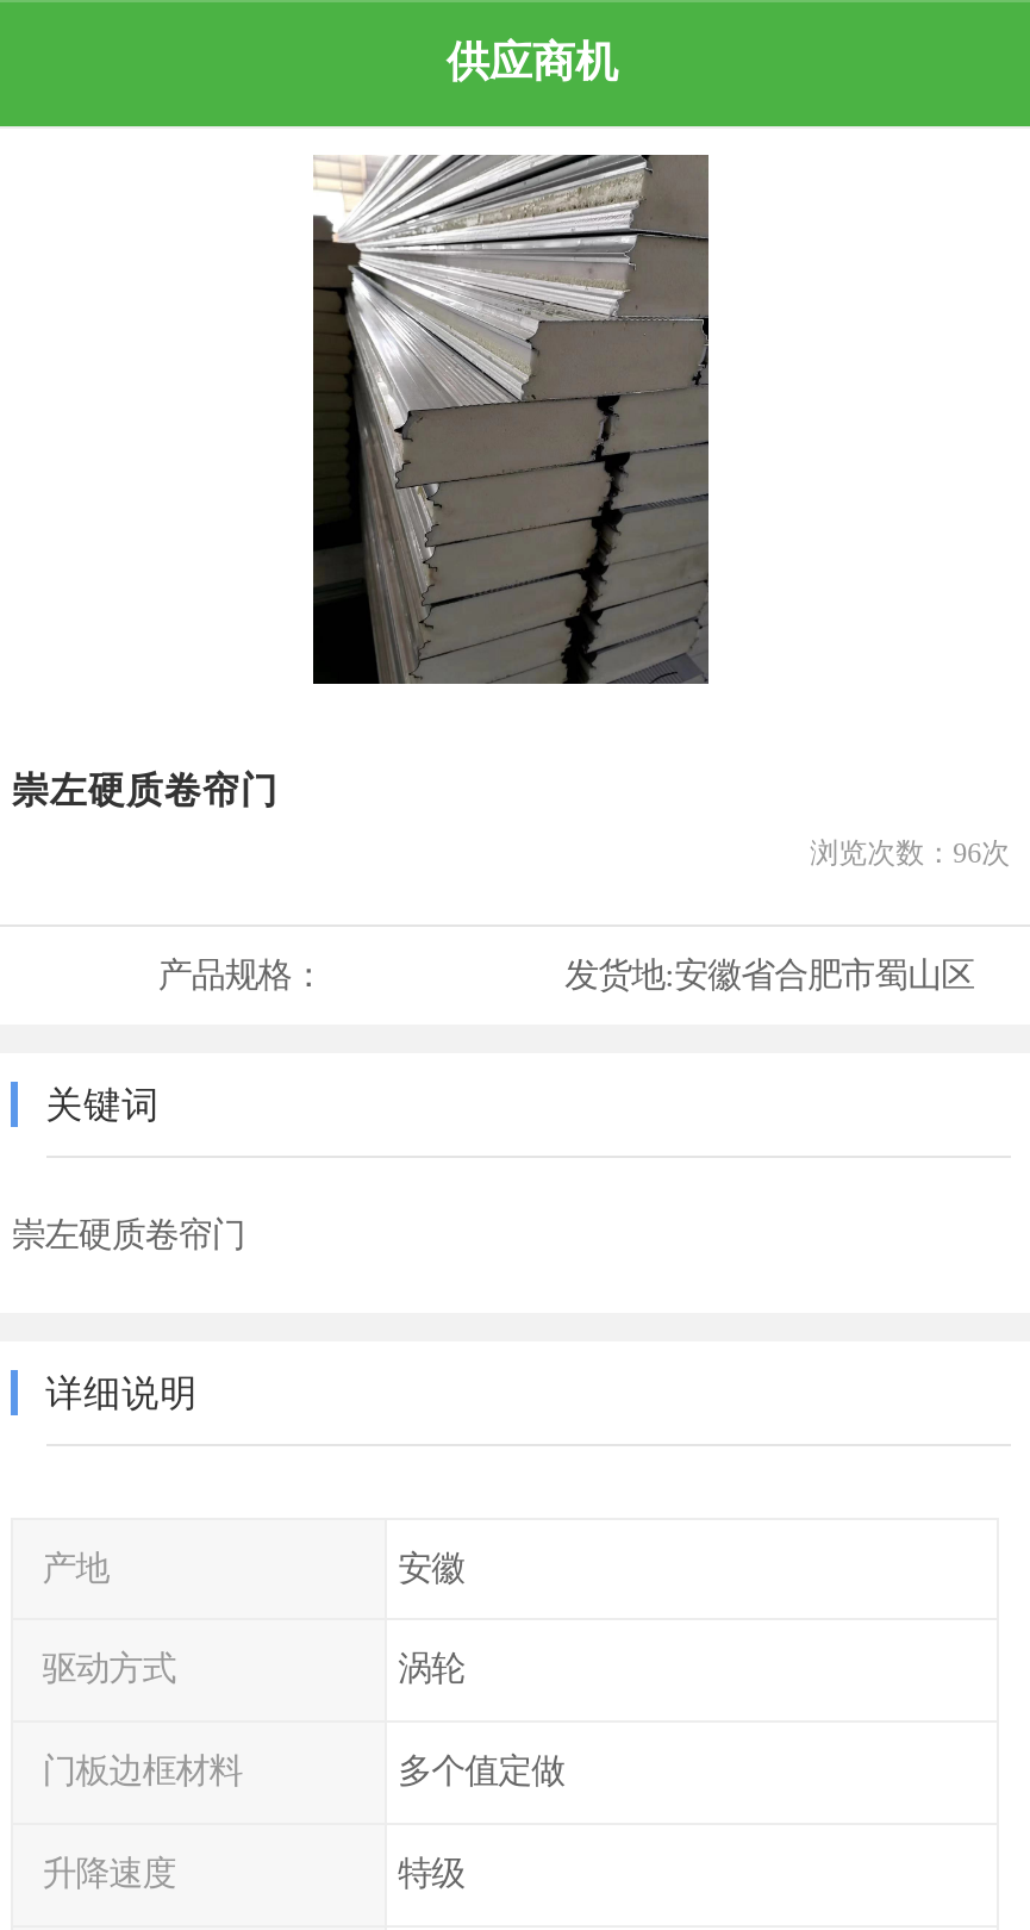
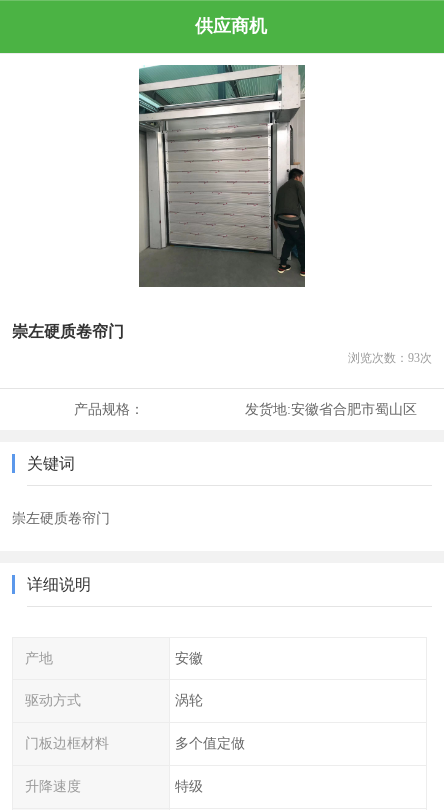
[311,152,708,681] [image] -> [138,64,306,288] [image]
[810,835,1010,869] 浏览次数：96次 -> [348,351,432,365] 浏览次数：93次

